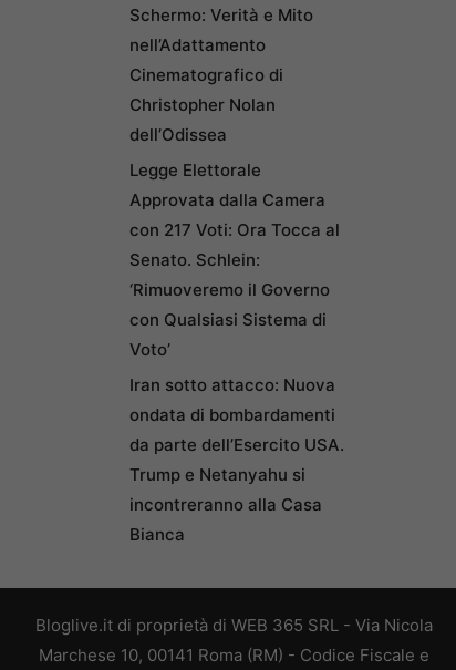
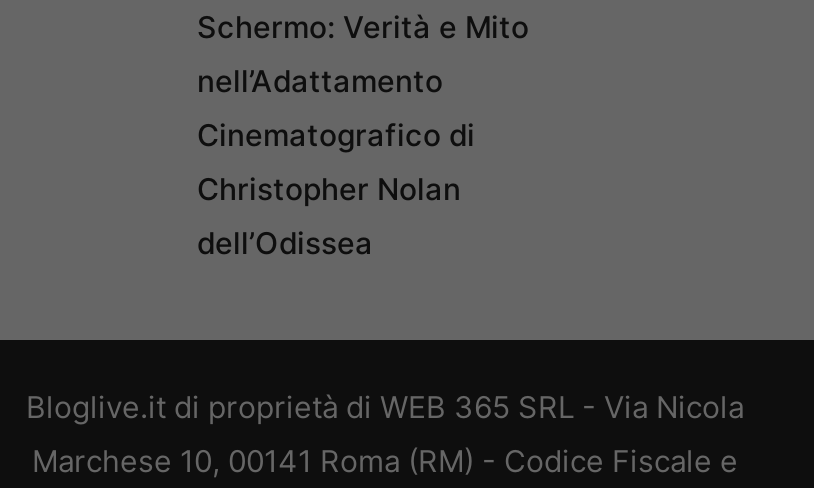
[129,159,344,545] Legge Elettorale | Approvata dalla Camera | con 217 Voti: Ora Tocca al | Senato. Schlein: | ‘Rimuoveremo il Governo | con Qualsiasi Sistema di | Voto’ | Iran sotto attacco: Nuova | ondata di bombardamenti | da parte dell’Esercito USA. | Trump e Netanyahu si | incontreranno alla Casa | Bianca -> none

